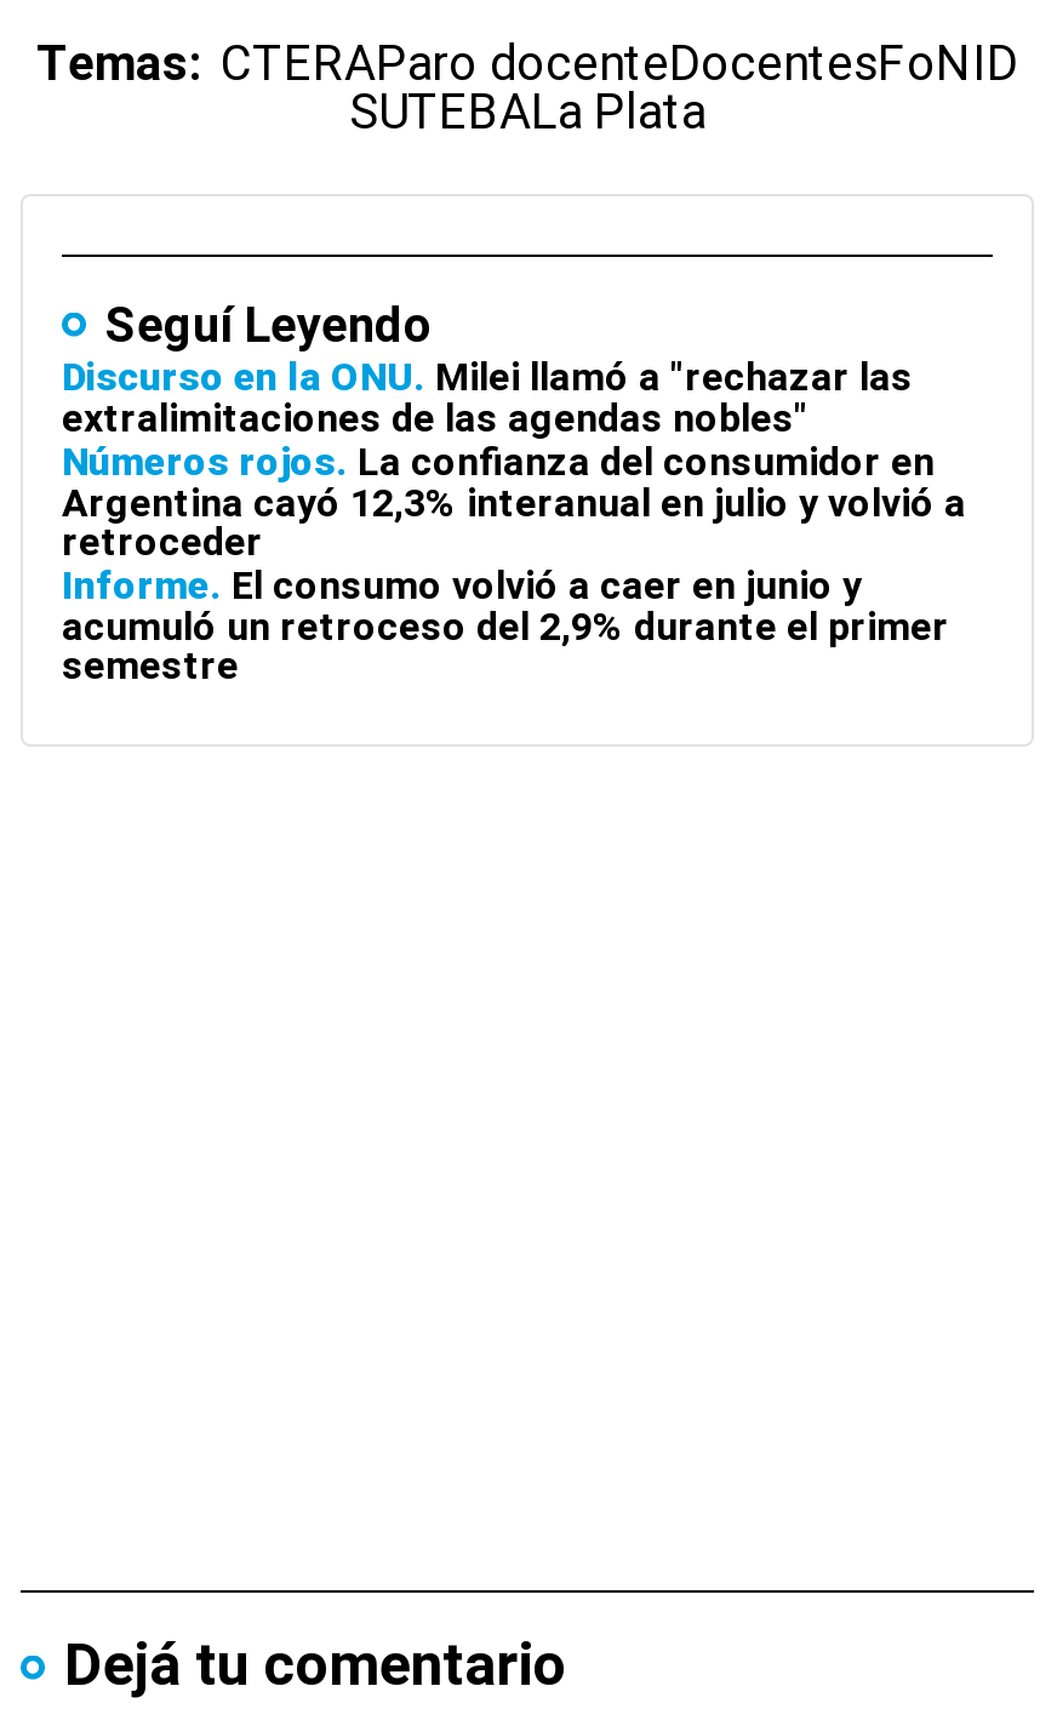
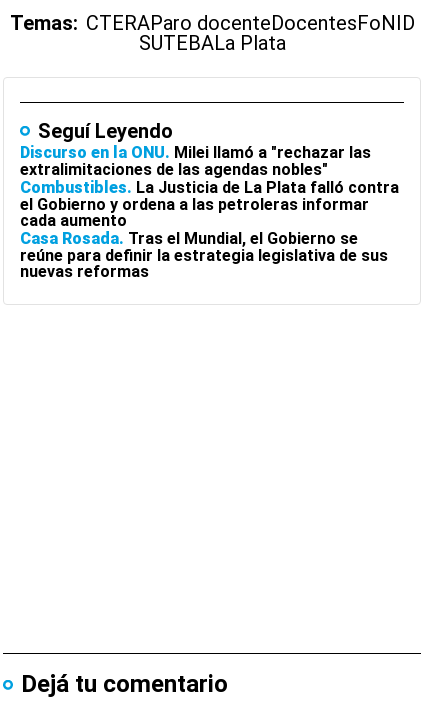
[62,439,966,688] Números rojos La confianza del consumidor en | Argentina cayó 12,3% interanual en julio y volvió a | retroceder | Informe El consumo volvió a caer en junio y | acumuló un retroceso del 2,9% durante el primer | semestre -> [20,178,399,281] Combustibles La Justicia de La Plata falló contra | el Gobierno y ordena a las petroleras informar | cada aumento | Casa Rosada Tras el Mundial, el Gobierno se | reúne para definir la estrategia legislativa de sus | nuevas reformas

